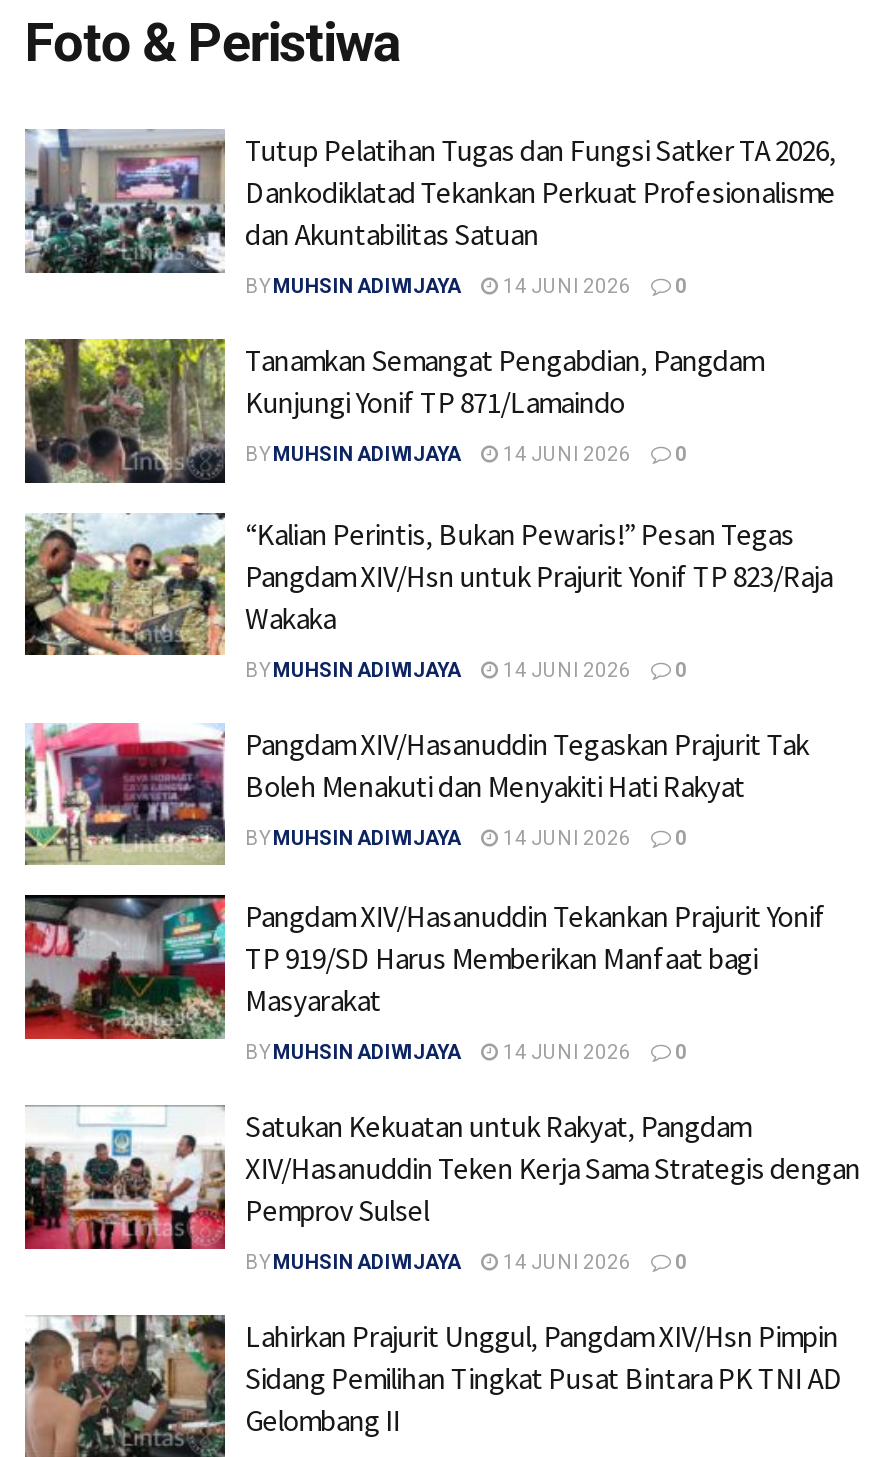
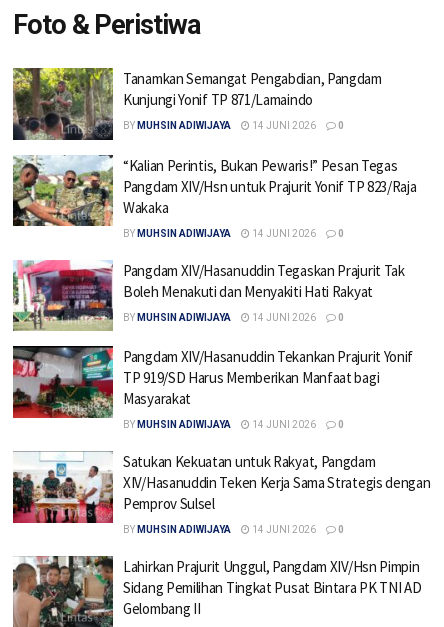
[23,127,836,297] [image] | Tutup Pelatihan Tugas dan Fungsi Satker TA 2026, | Dankodiklatad Tekankan Perkuat Profesionalisme | dan Akuntabilitas Satuan | BY MUHSIN ADIWIJAYA | 14 JUNI 2026 | 0 -> none

